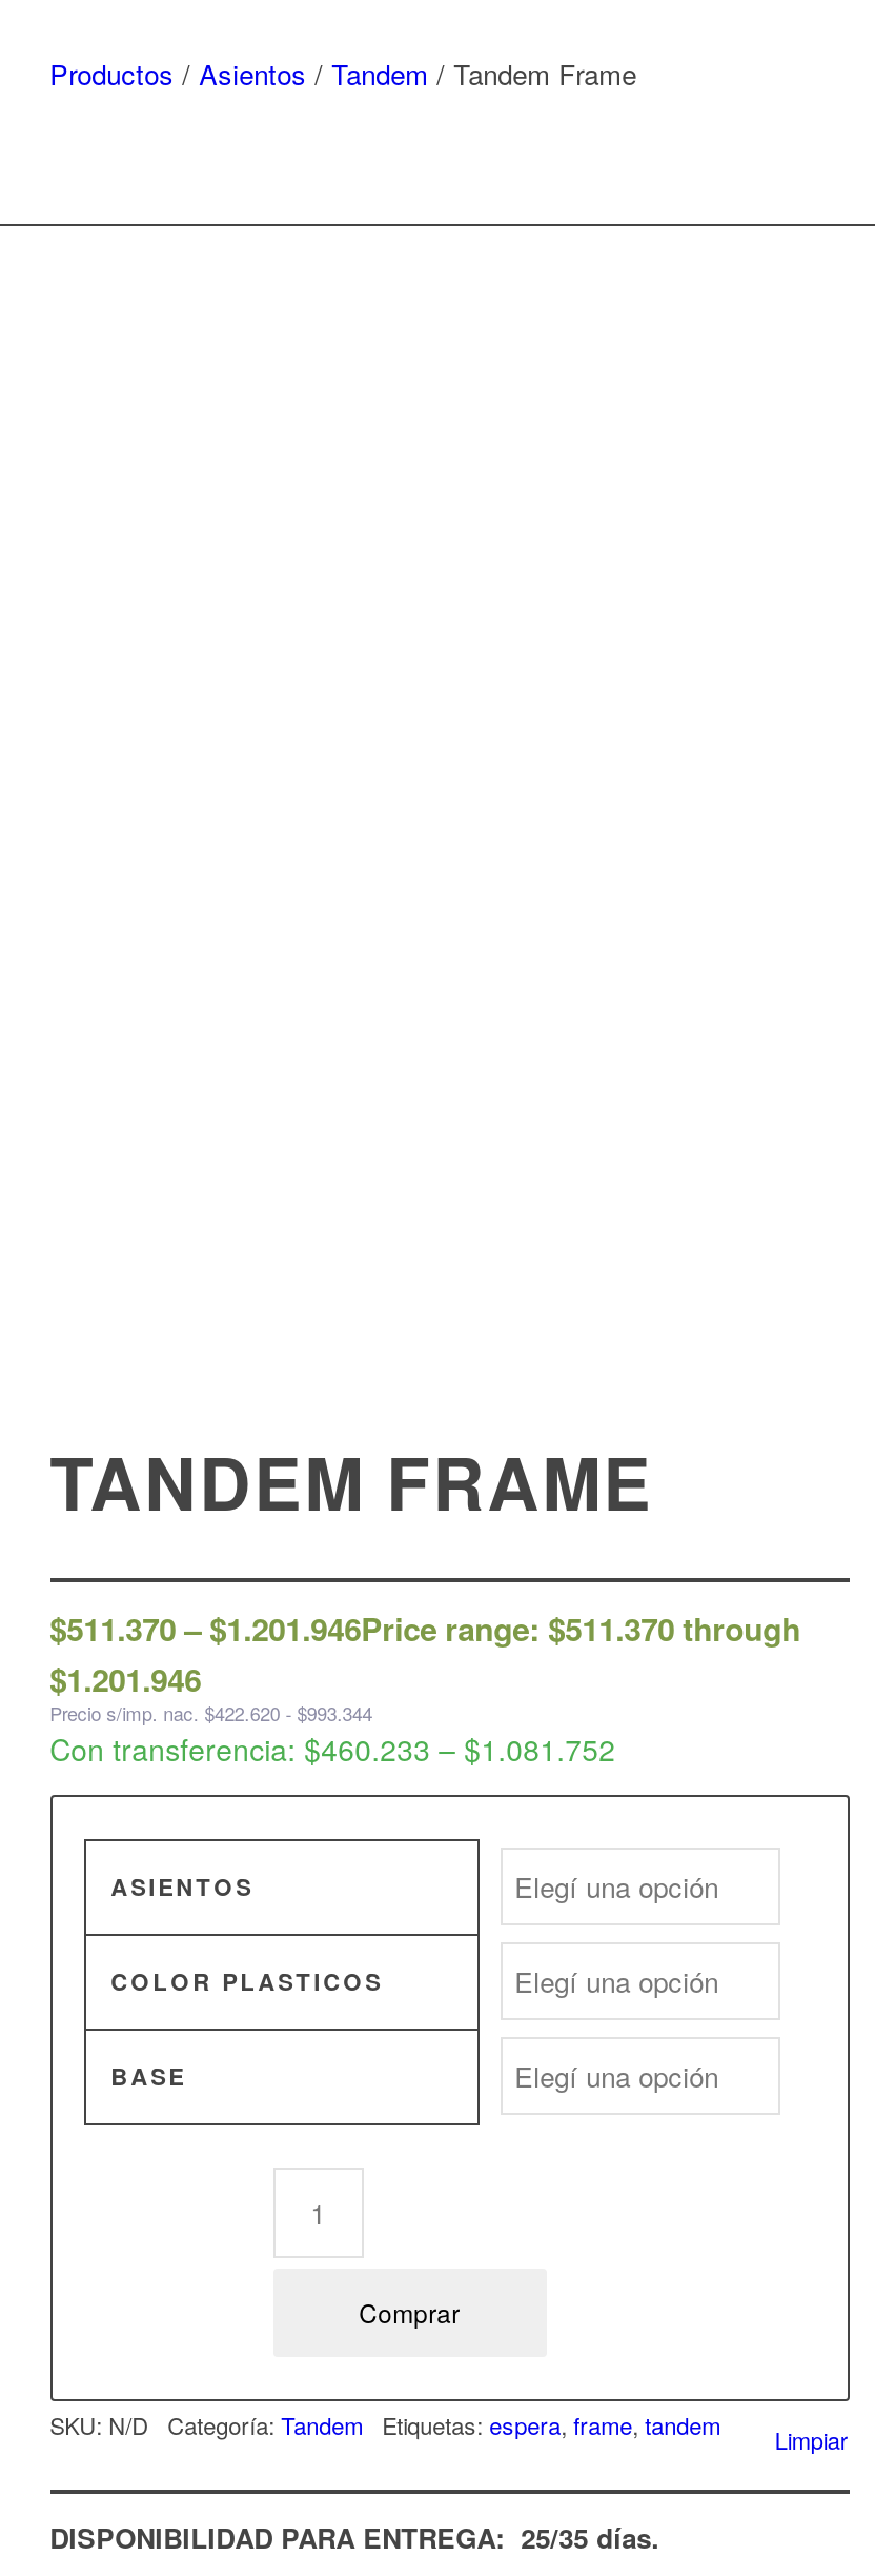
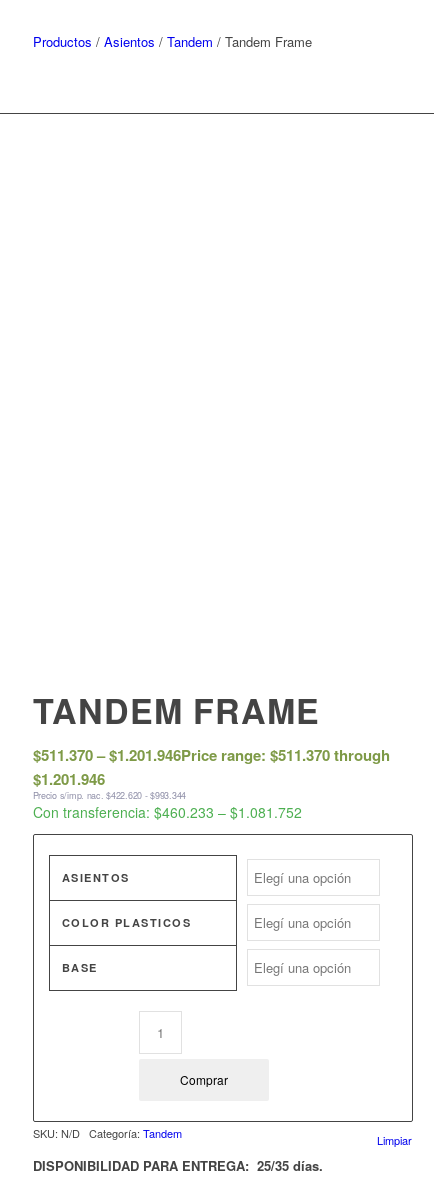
[50,2407,721,2441] SKU: N/D Categoría: Tandem Etiquetas: espera, frame, tandem -> [33,1125,182,1141] SKU: N/D Categoría: Tandem

